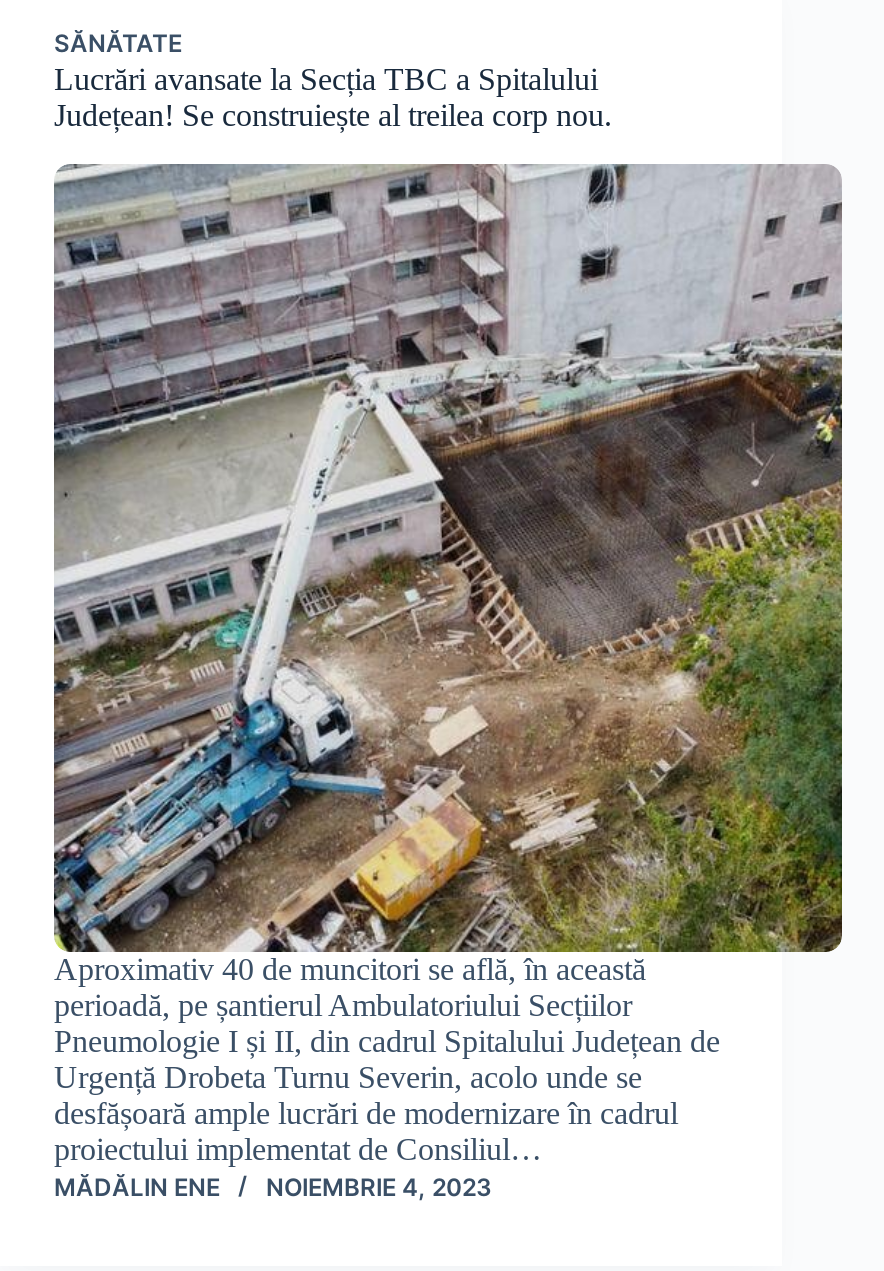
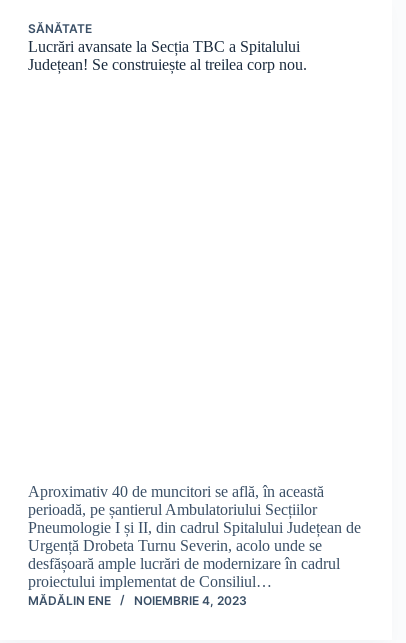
[52,162,844,954] [image] -> none

